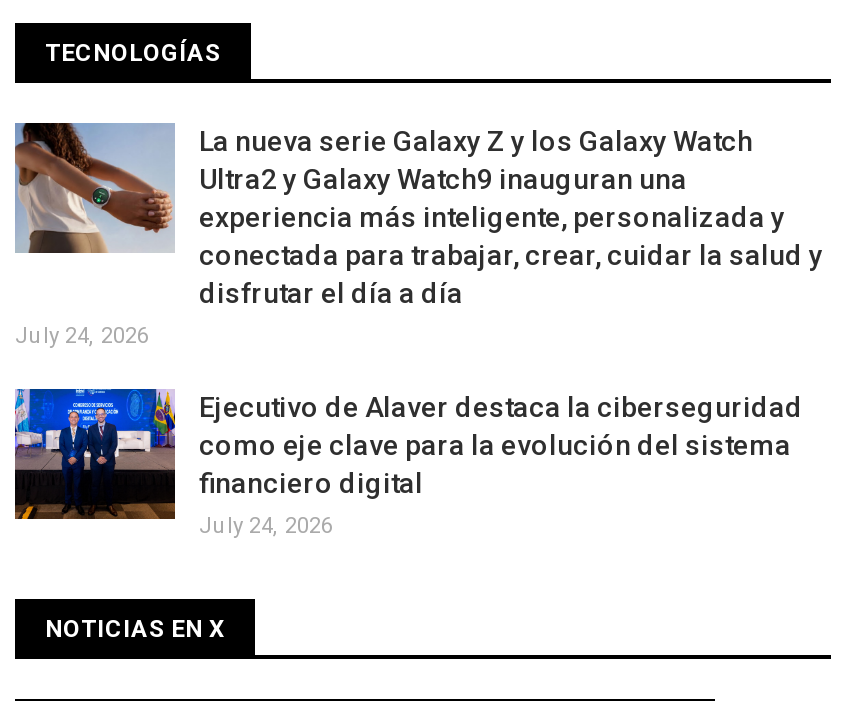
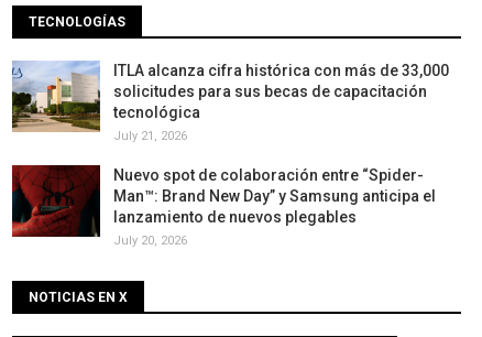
[13,121,823,349] [image] | La nueva serie Galaxy Z y los Galaxy Watch | Ultra2 y Galaxy Watch9 inauguran una | experiencia más inteligente, personalizada y | conectada para trabajar, crear, cuidar la salud y | disfrutar el día a día | July 24, 2026 -> [11,61,449,143] [image] | ITLA alcanza cifra histórica con más de 33,000 | solicitudes para sus becas de capacitación | tecnológica | July 21, 2026
[13,387,803,539] [image] | Ejecutivo de Alaver destaca la ciberseguridad | como eje clave para la evolución del sistema | financiero digital | July 24, 2026 -> [11,166,436,248] [image] | Nuevo spot de colaboración entre “Spider- | Man™: Brand New Day” y Samsung anticipa el | lanzamiento de nuevos plegables | July 20, 2026

